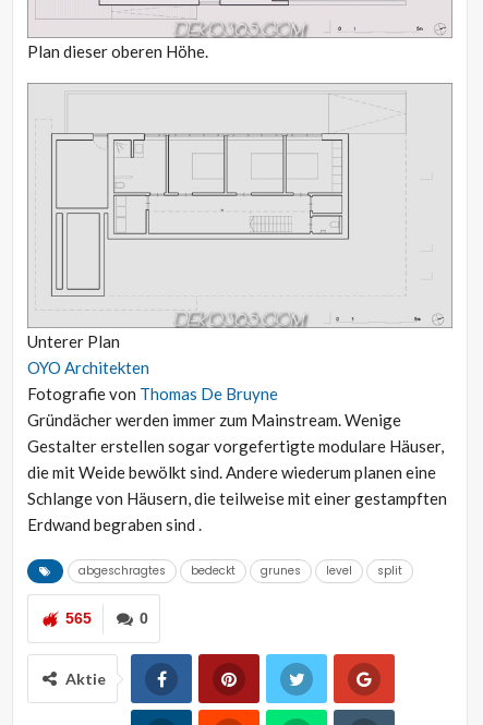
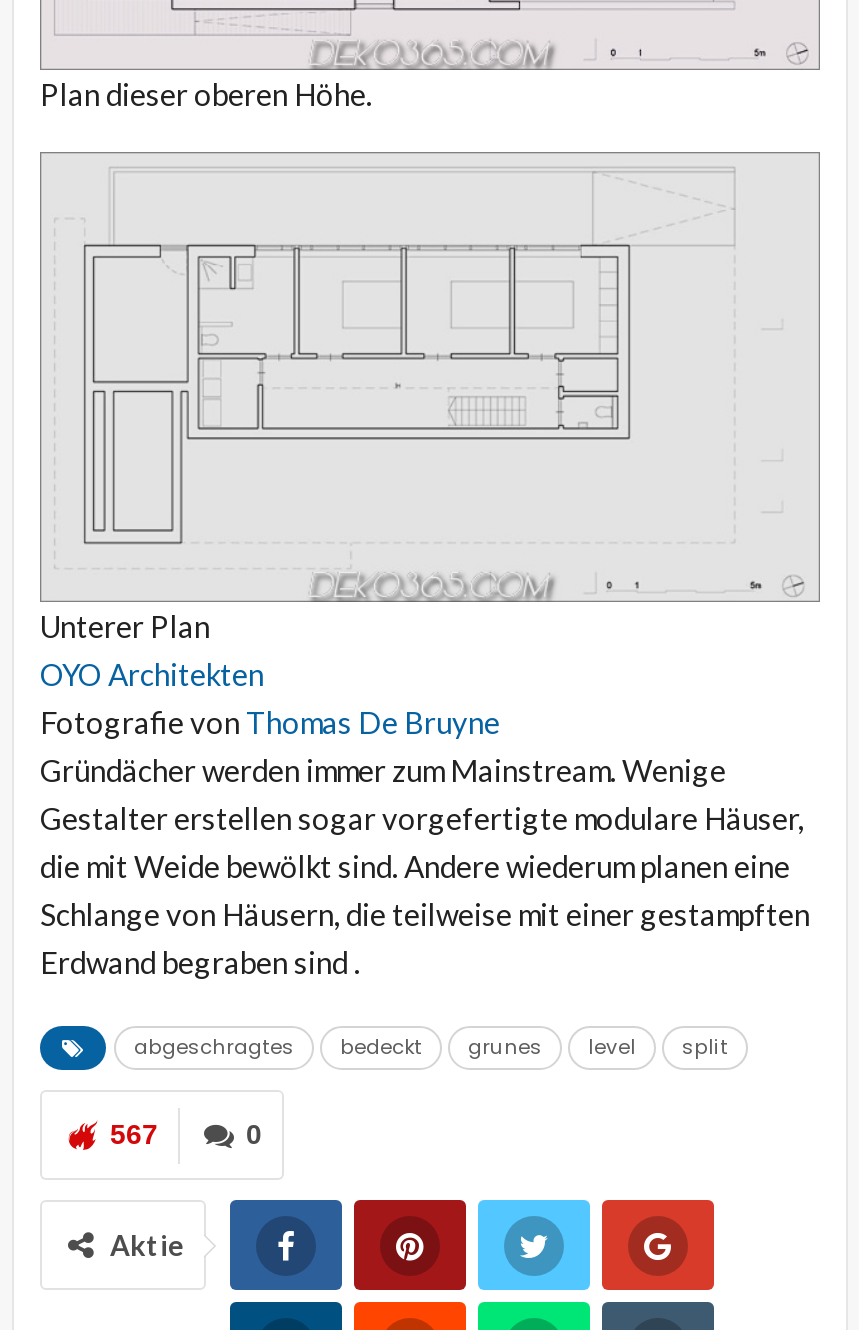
[65,610,92,627] 565 -> [110,1119,158,1151] 567

